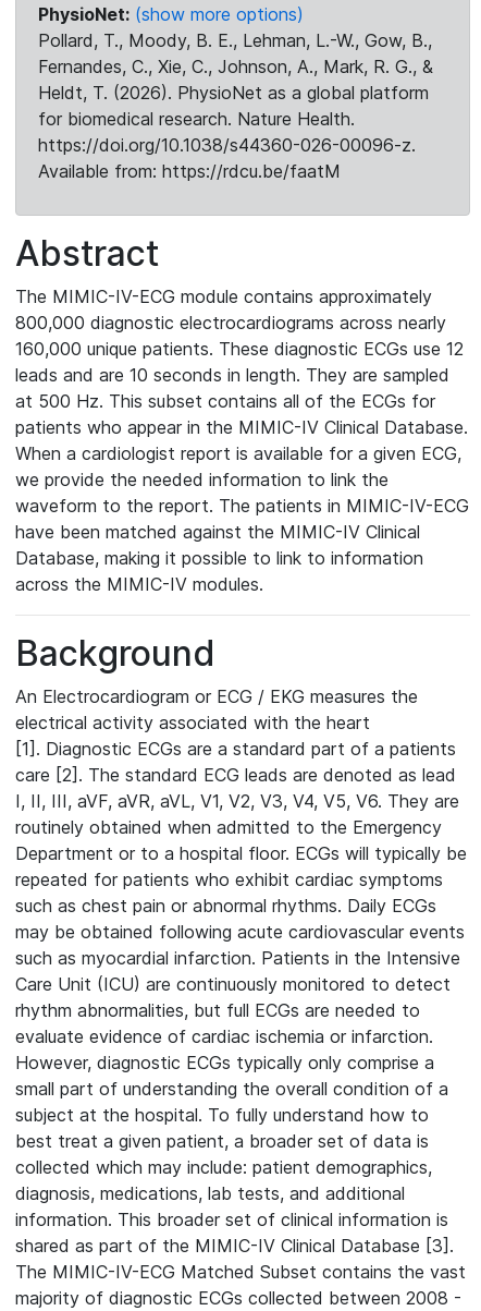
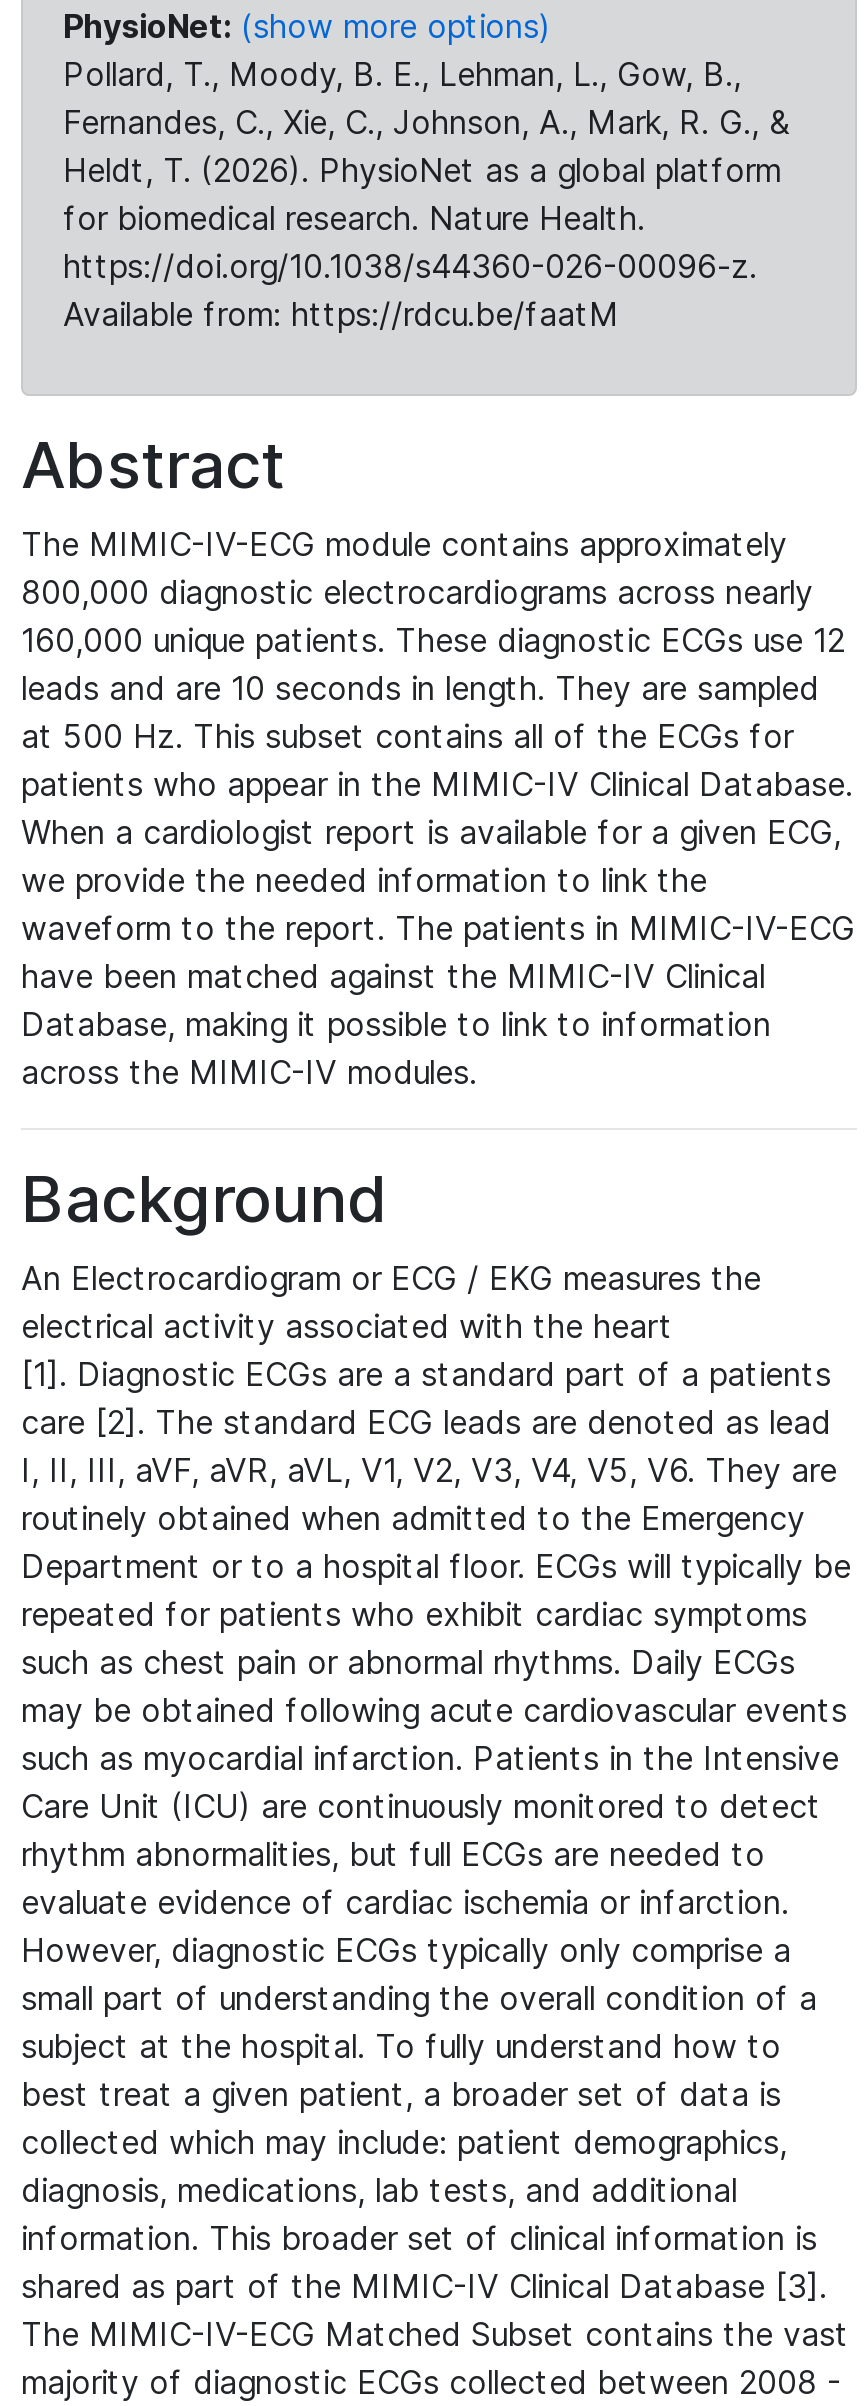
[38,29,432,51] Pollard, T., Moody, B. E., Lehman, L.-W., Gow, B., -> [63,54,741,94] Pollard, T., Moody, B. E., Lehman, L., Gow, B.,

